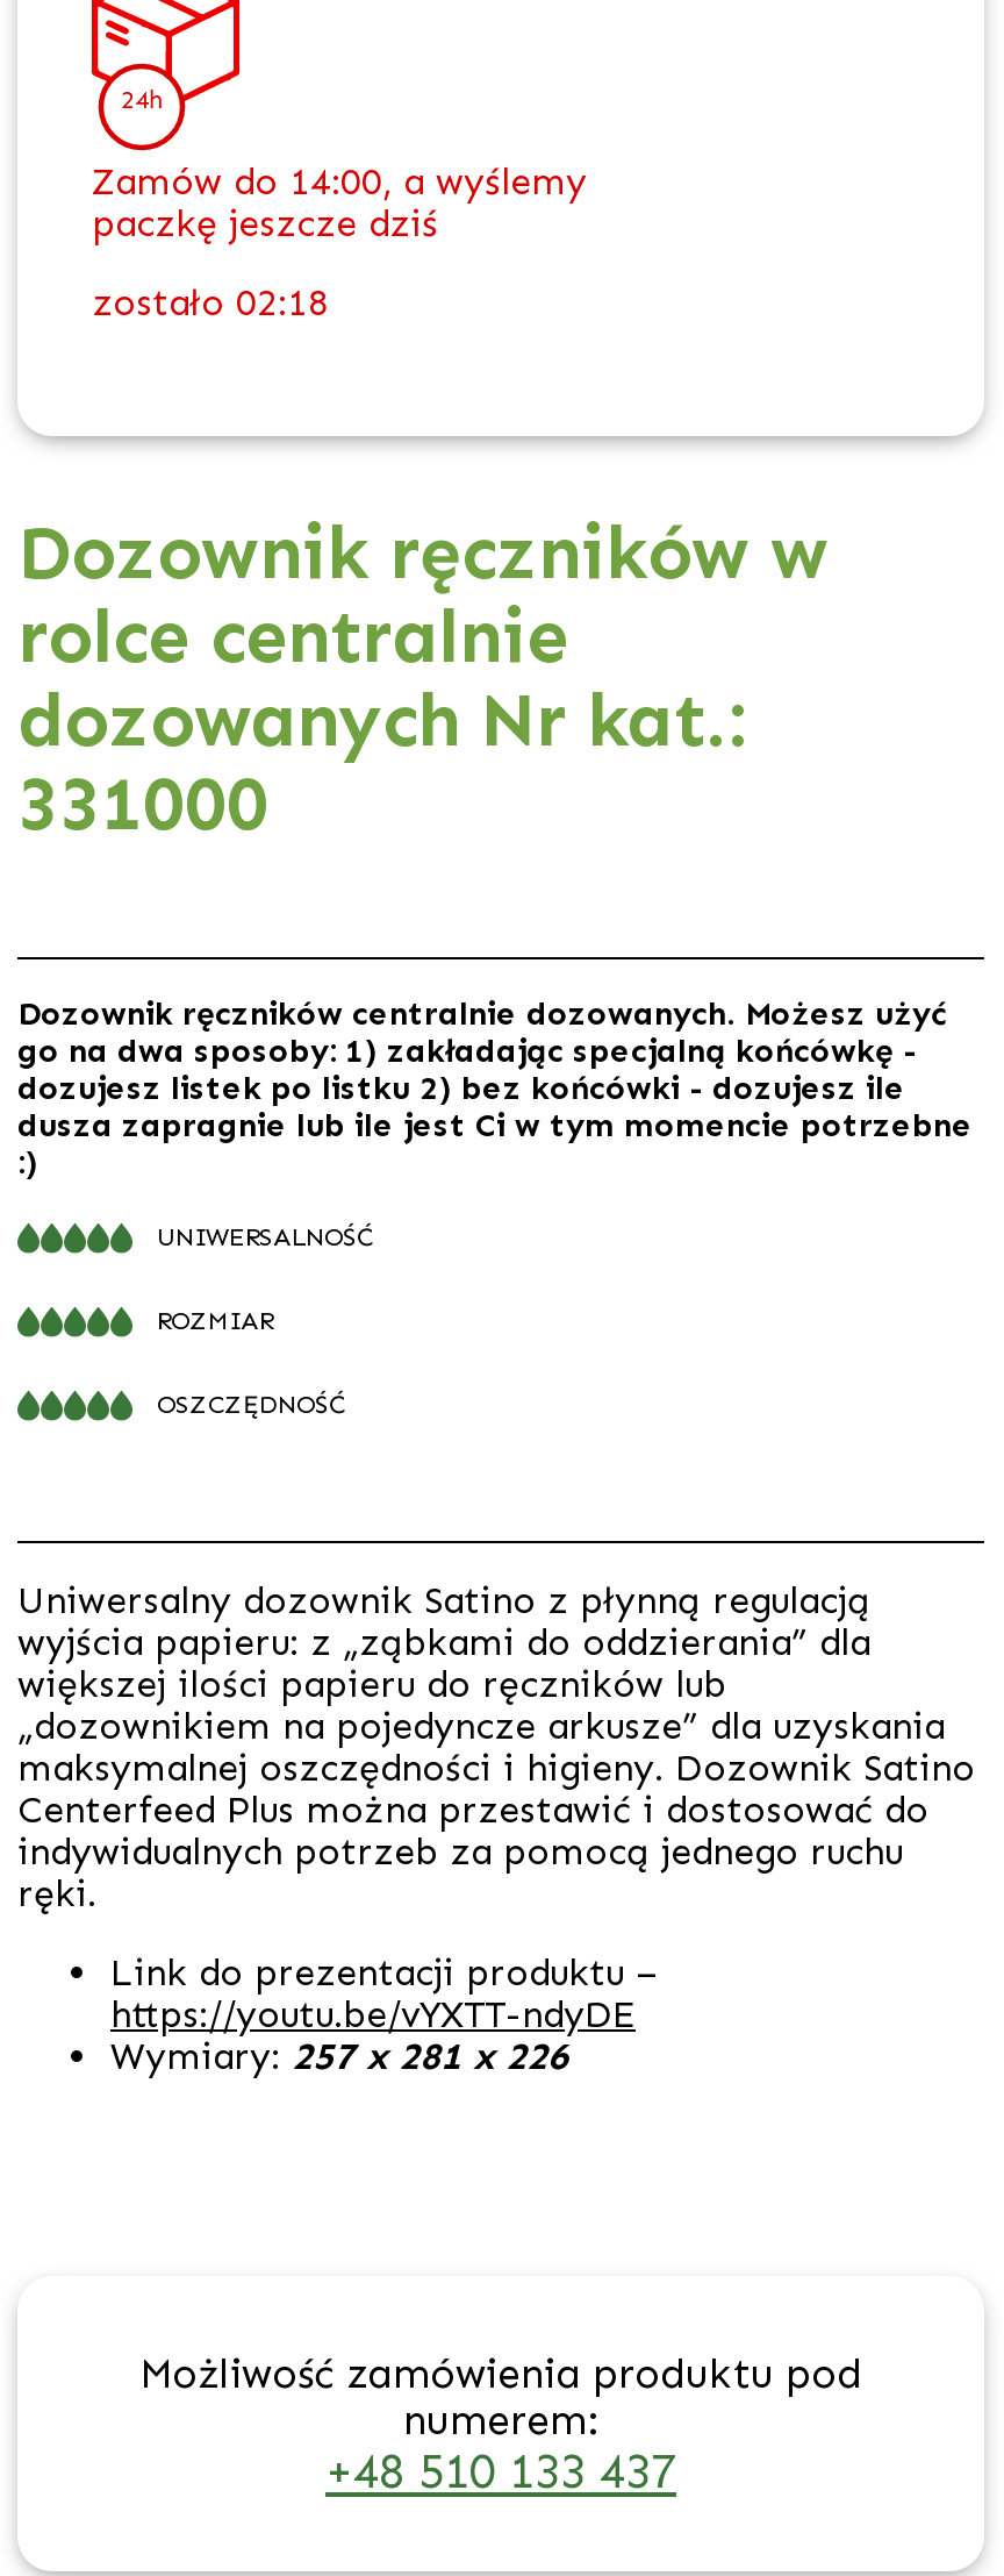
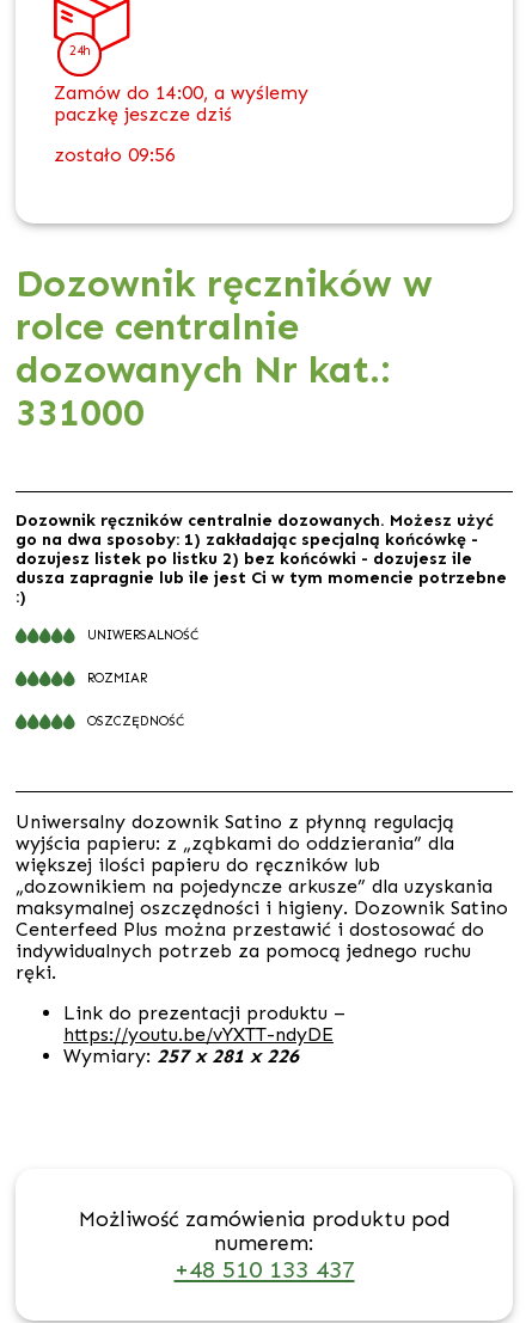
[92,279,329,324] zostało 02:18 -> [54,143,176,166] zostało 09:56

